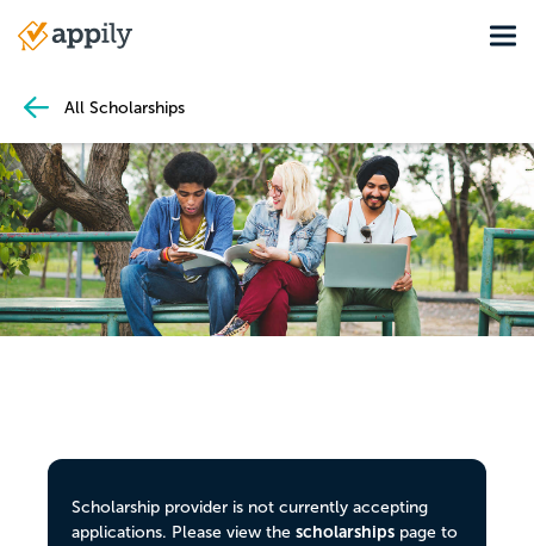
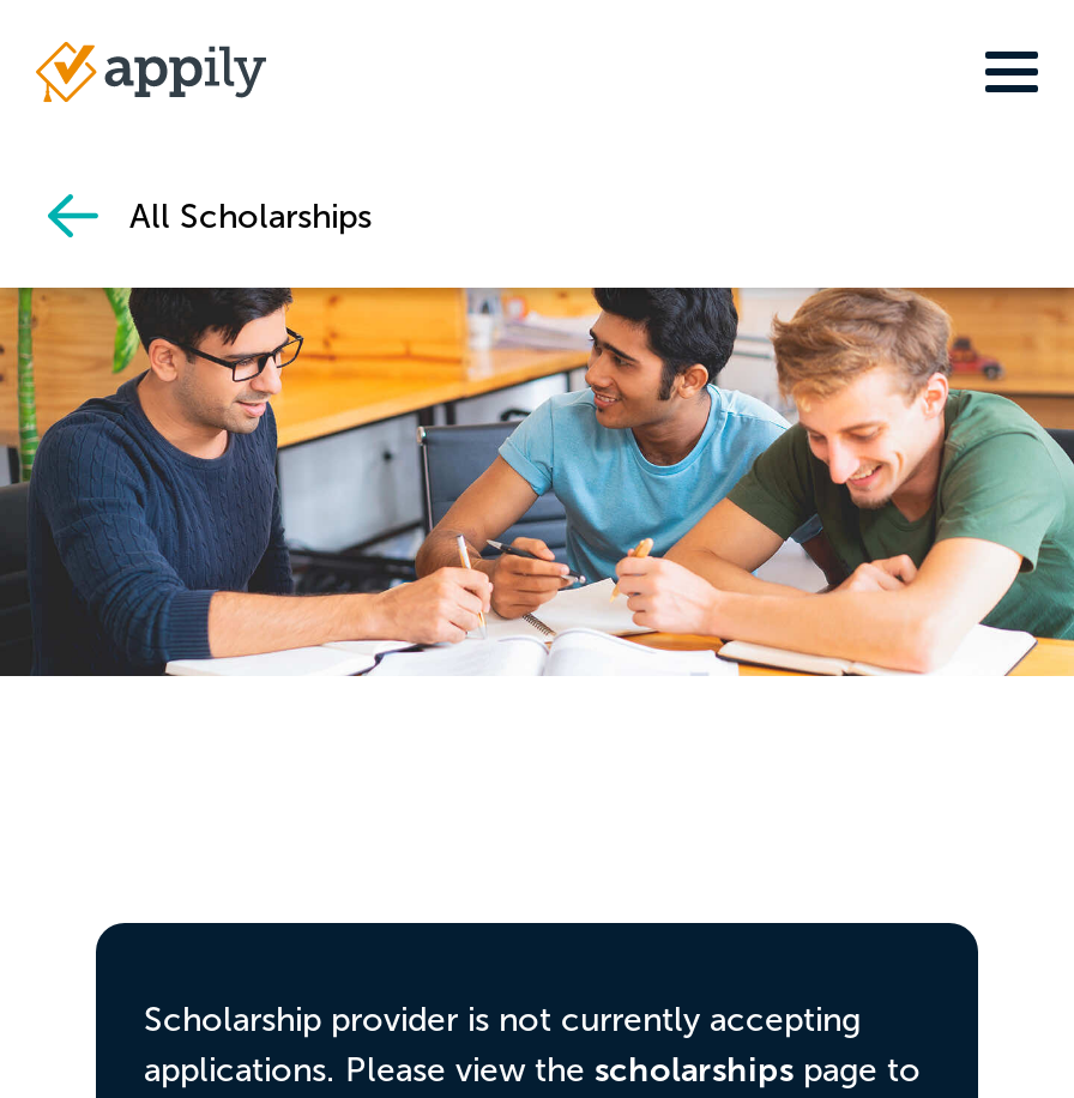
[4,142,530,337] [image] -> [7,285,1067,678] [image]

